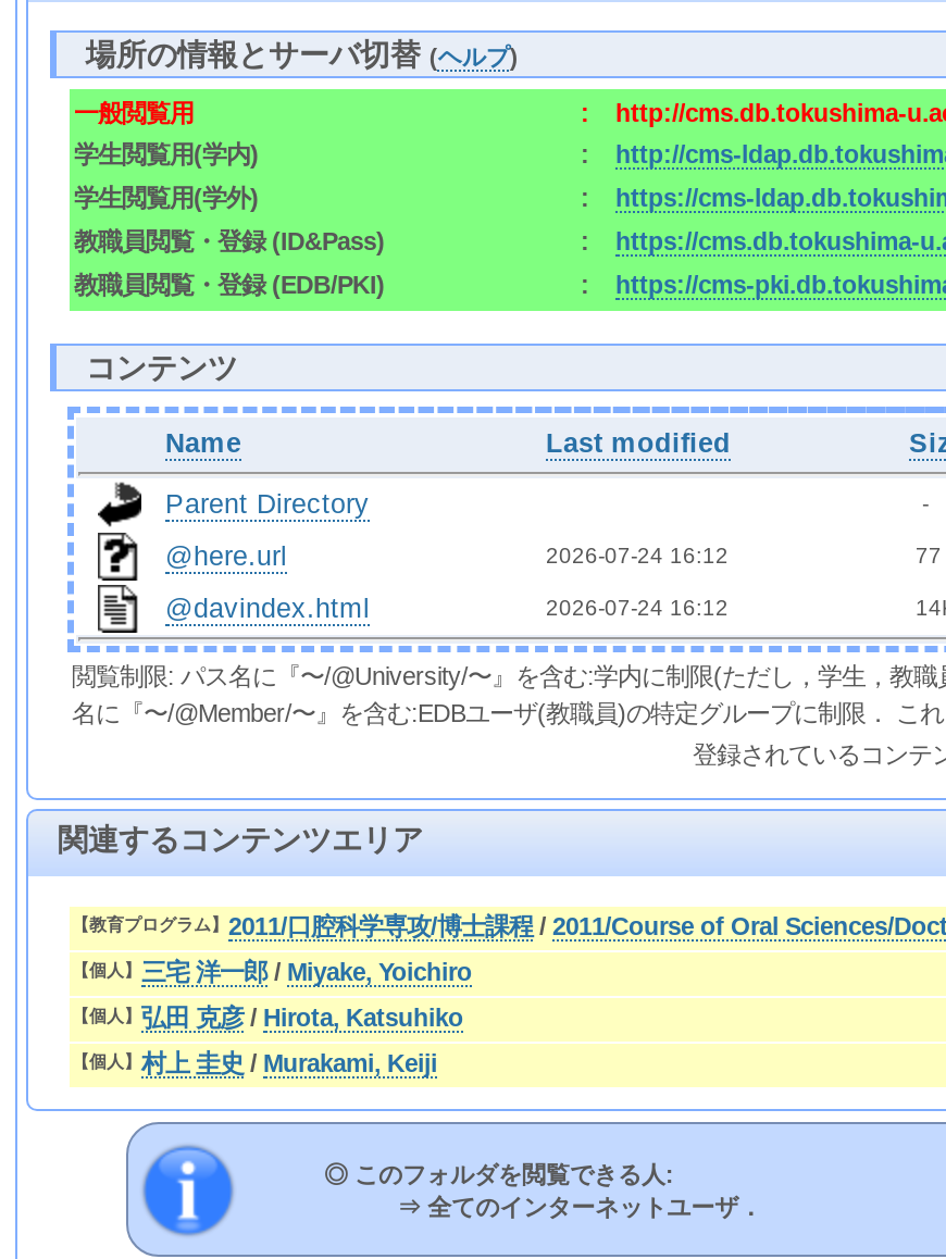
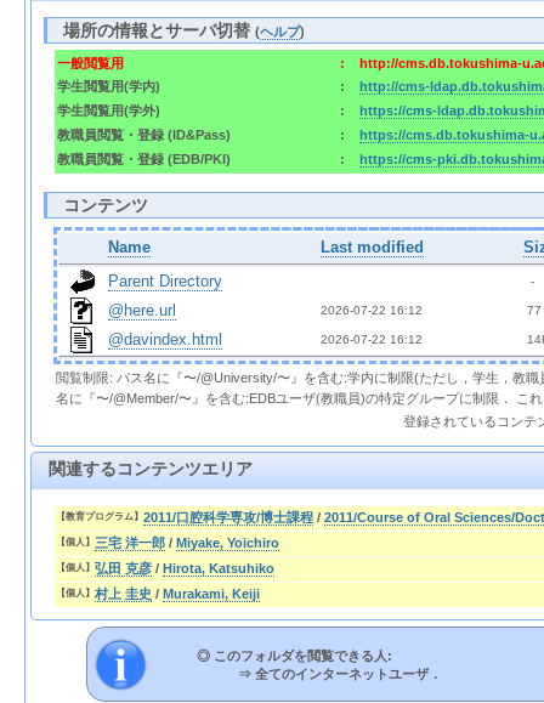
[546,544,742,568] 2026-07-24 16:12 -> [321,304,430,317] 2026-07-22 16:12
[546,596,742,620] 2026-07-24 16:12 -> [321,333,430,346] 2026-07-22 16:12

